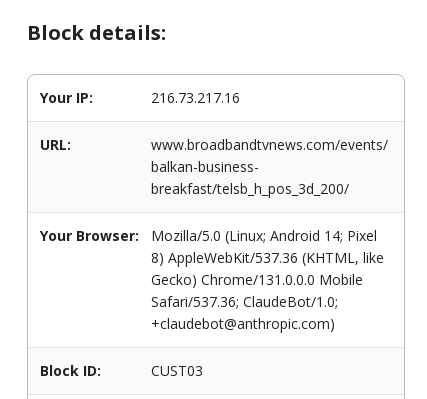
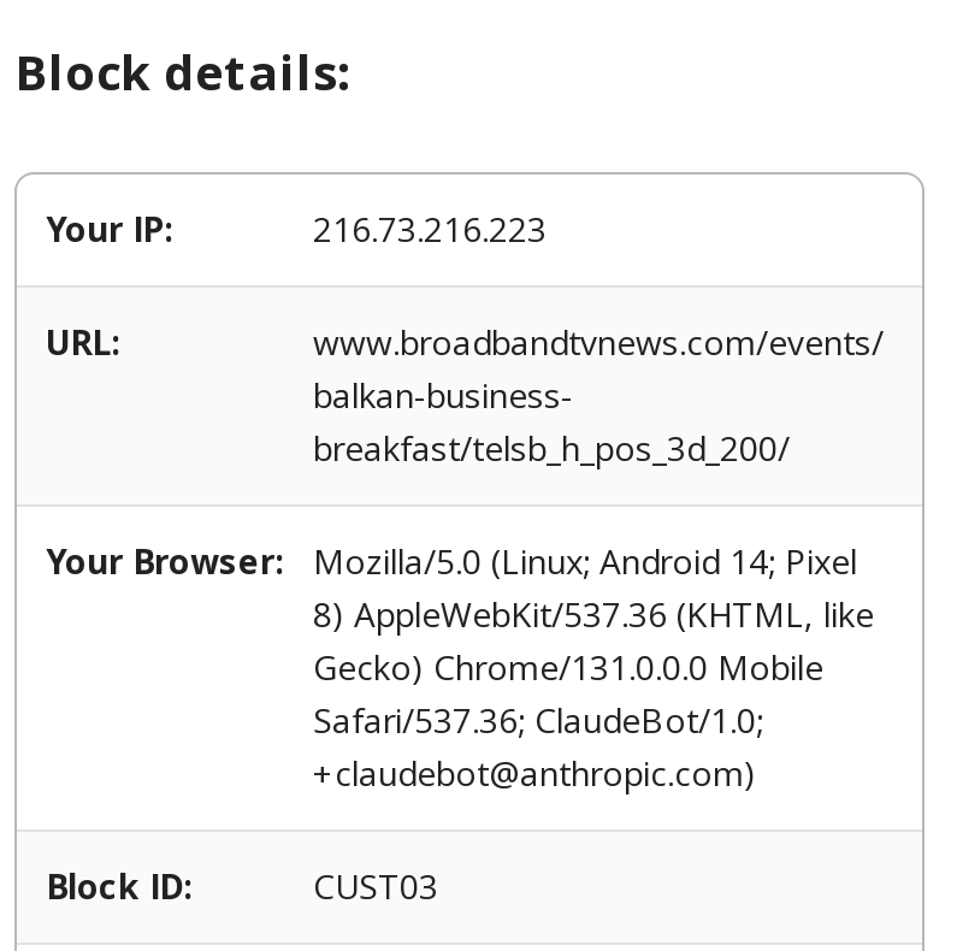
[151,88,240,107] 216.73.217.16 -> [313,206,547,252] 216.73.216.223

